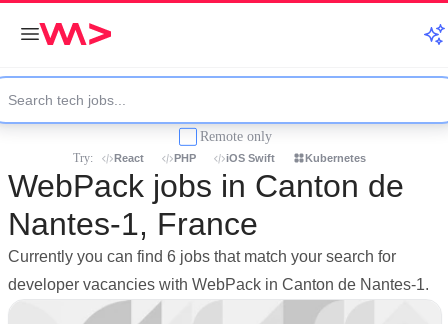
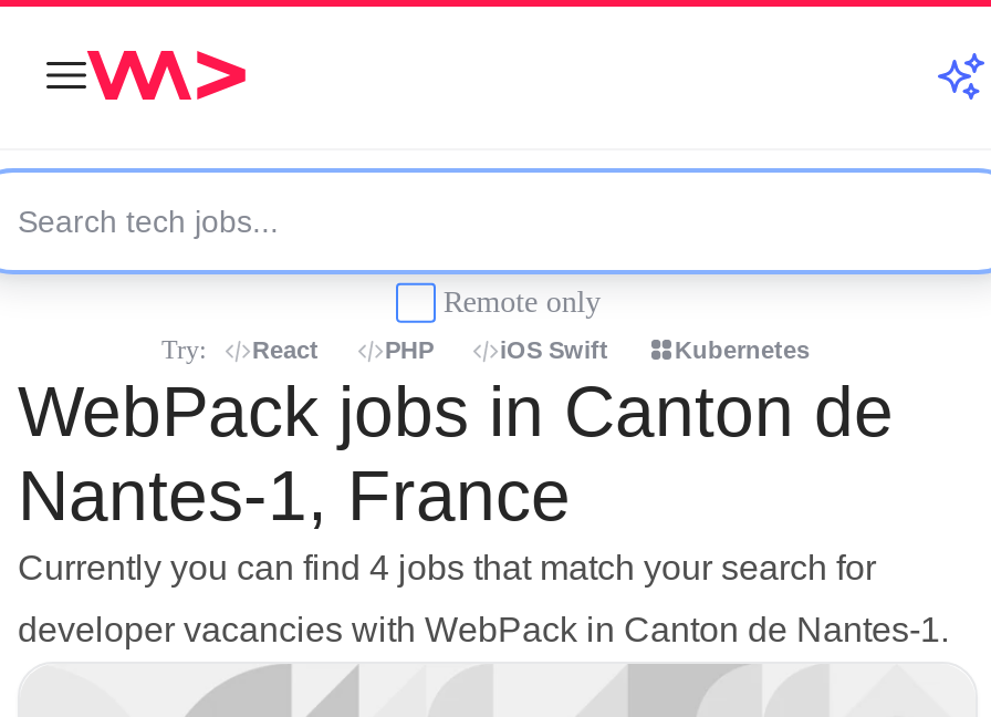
[8,248,396,265] Currently you can find 6 jobs that match your search for -> [18,549,876,586] Currently you can find 4 jobs that match your search for

